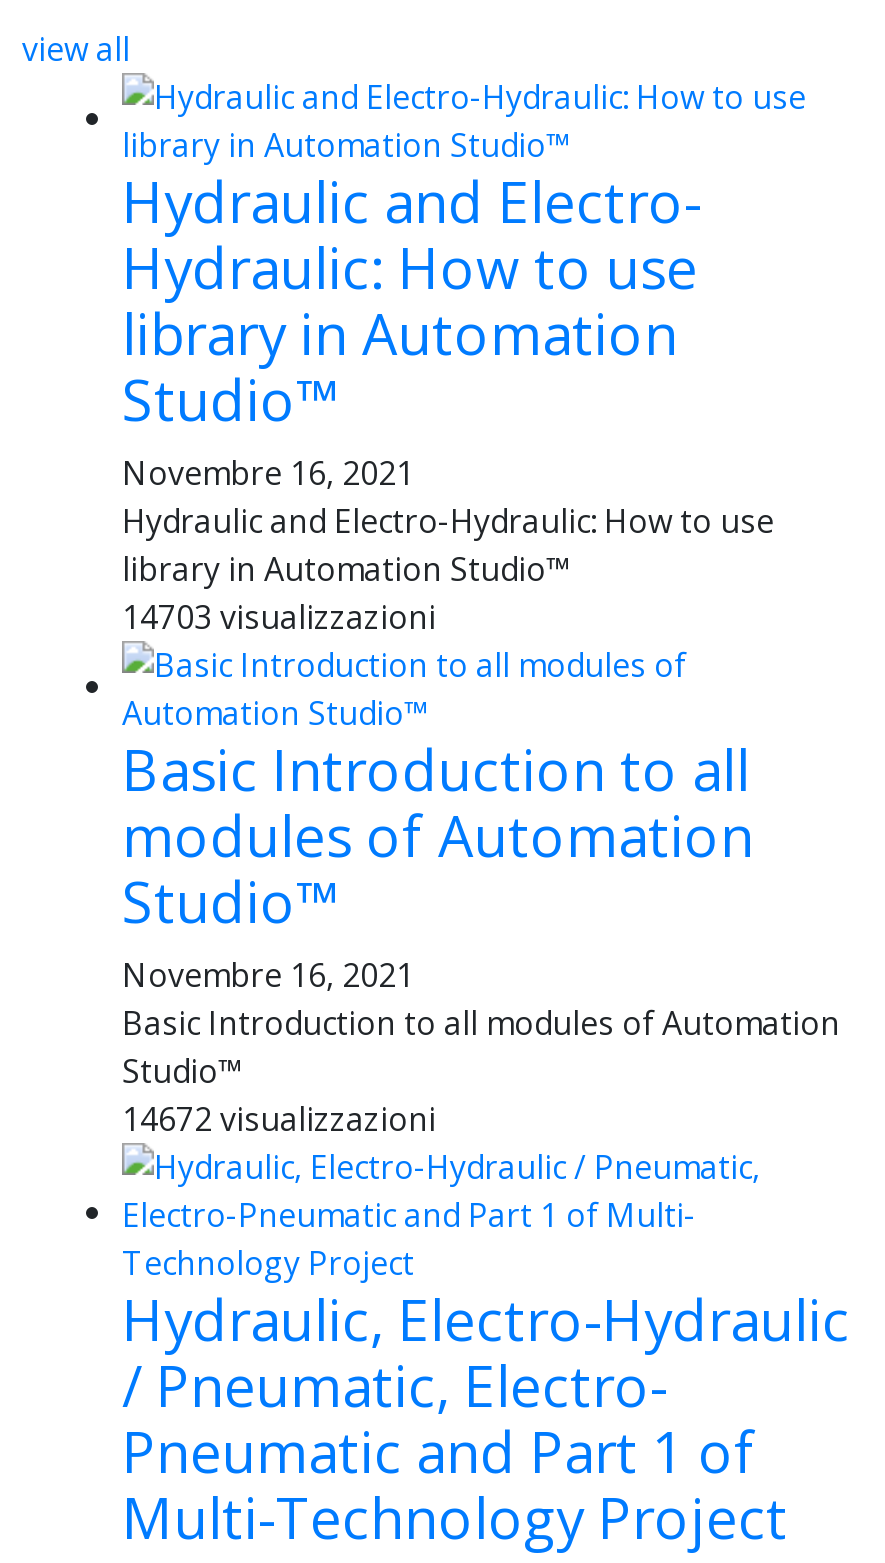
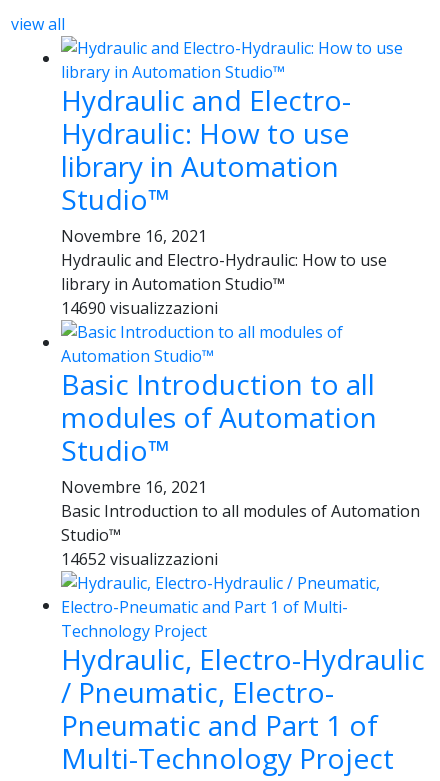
[122,594,436,638] 14703 visualizzazioni -> [61,296,218,318] 14690 visualizzazioni
[122,1096,436,1140] 14672 visualizzazioni -> [61,547,218,569] 14652 visualizzazioni

